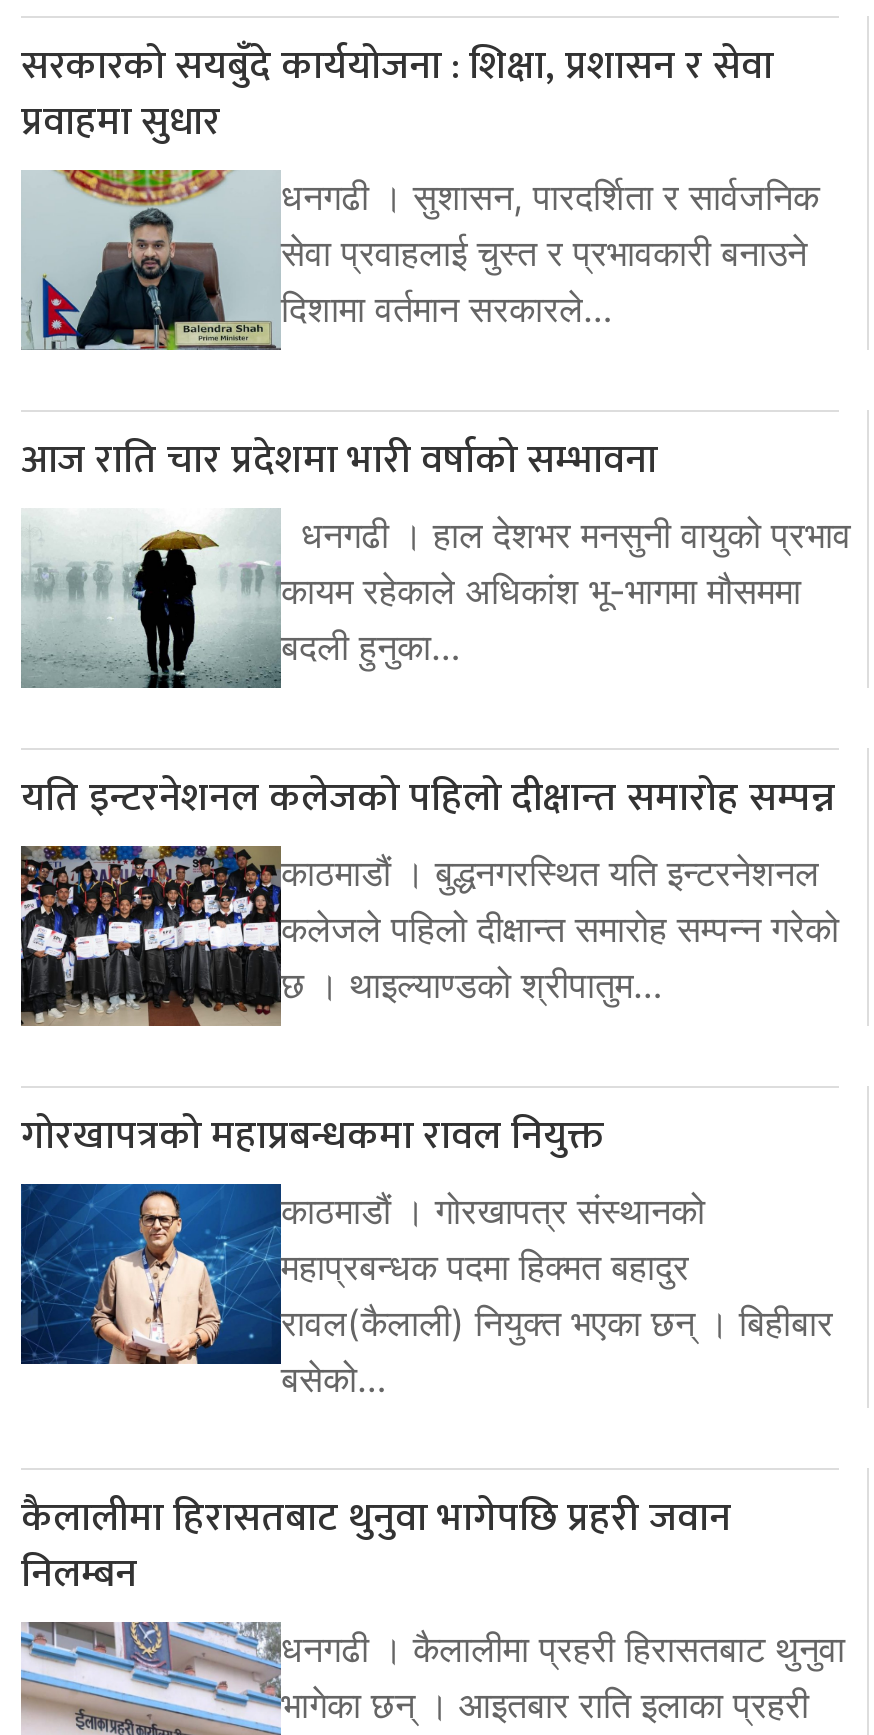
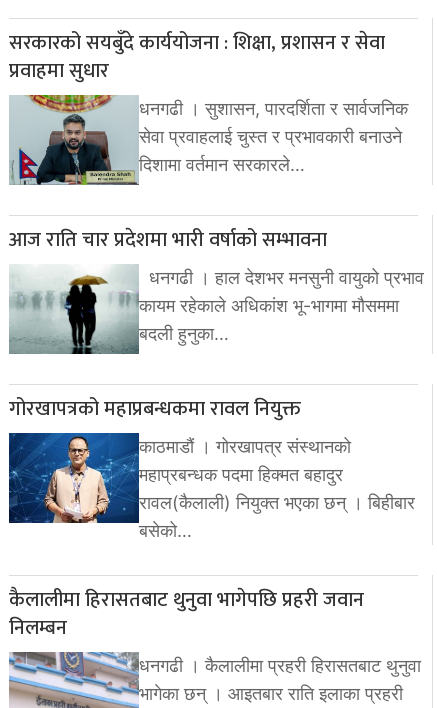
[19,764,839,1027] [image] | यति इन्टरनेशनल कलेजको पहिलो दीक्षान्त समारोह सम्पन्न | काठमाडौं । बुद्धनगरस्थित यति इन्टरनेशनल | कलेजले पहिलो दीक्षान्त समारोह सम्पन्न गरेको | छ । थाइल्याण्डको श्रीपातुम… -> none

